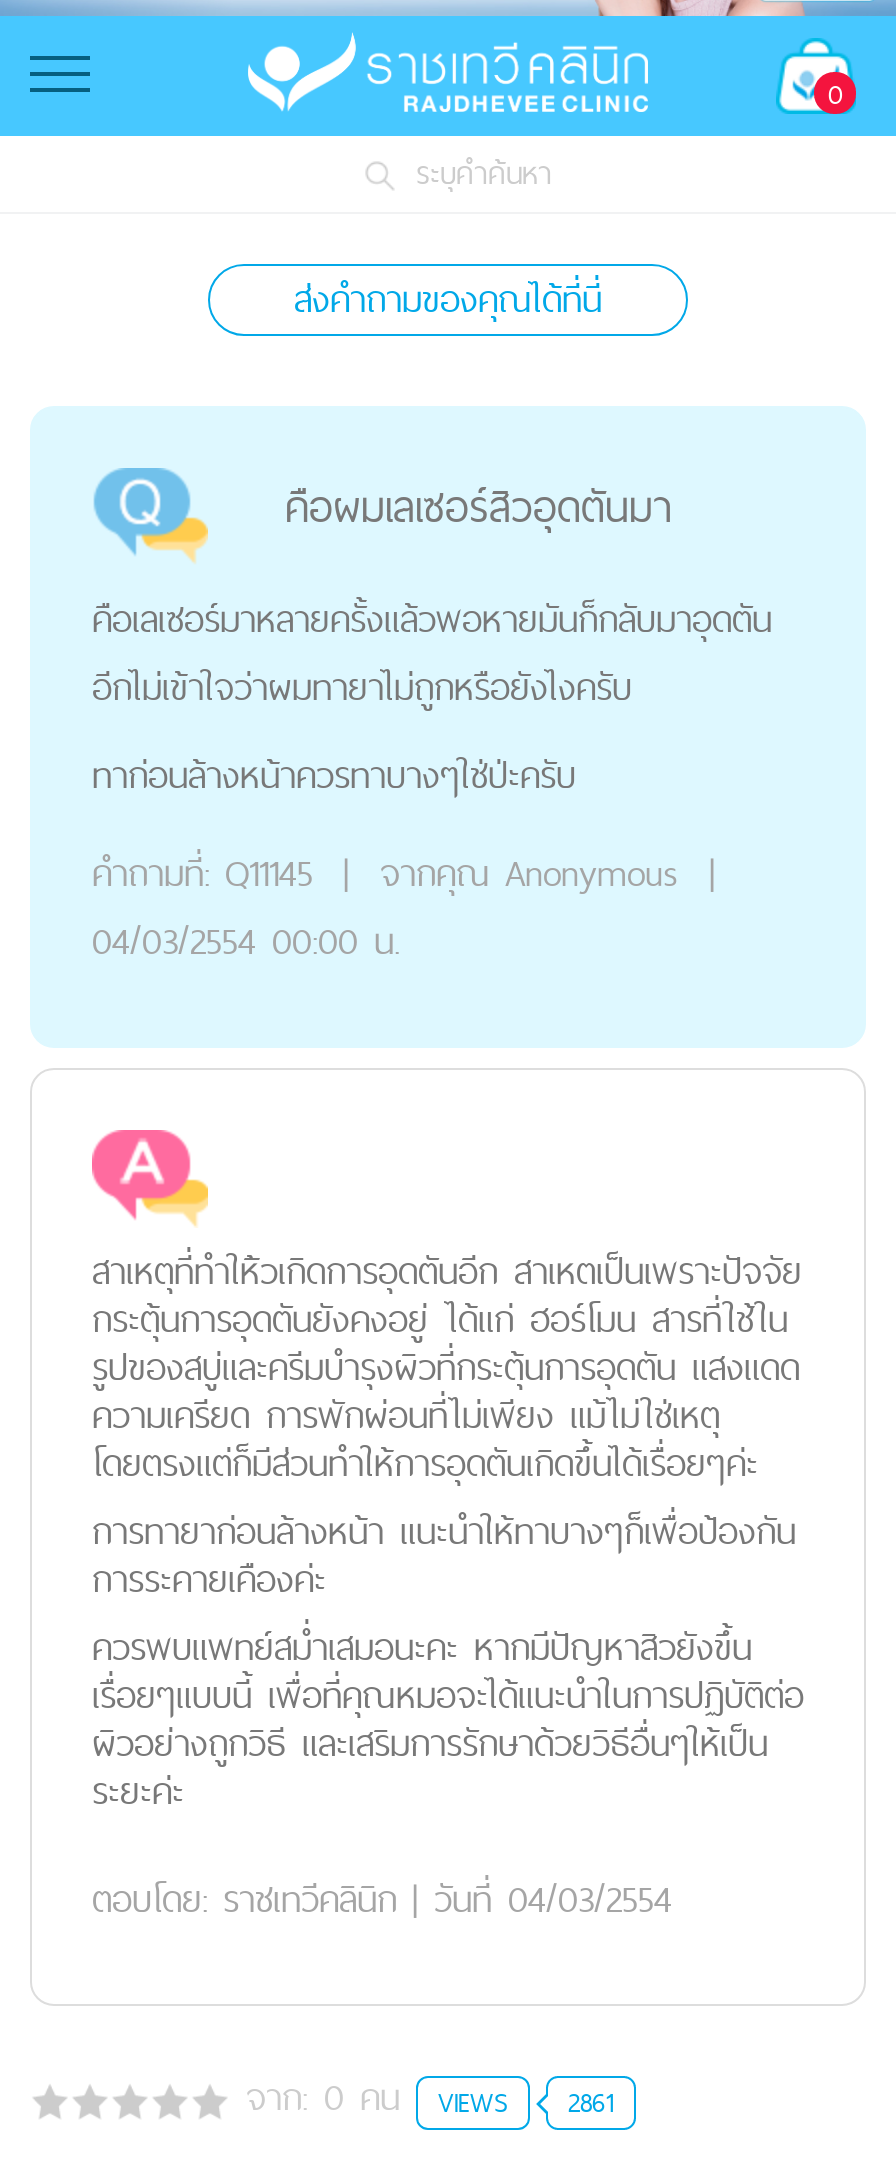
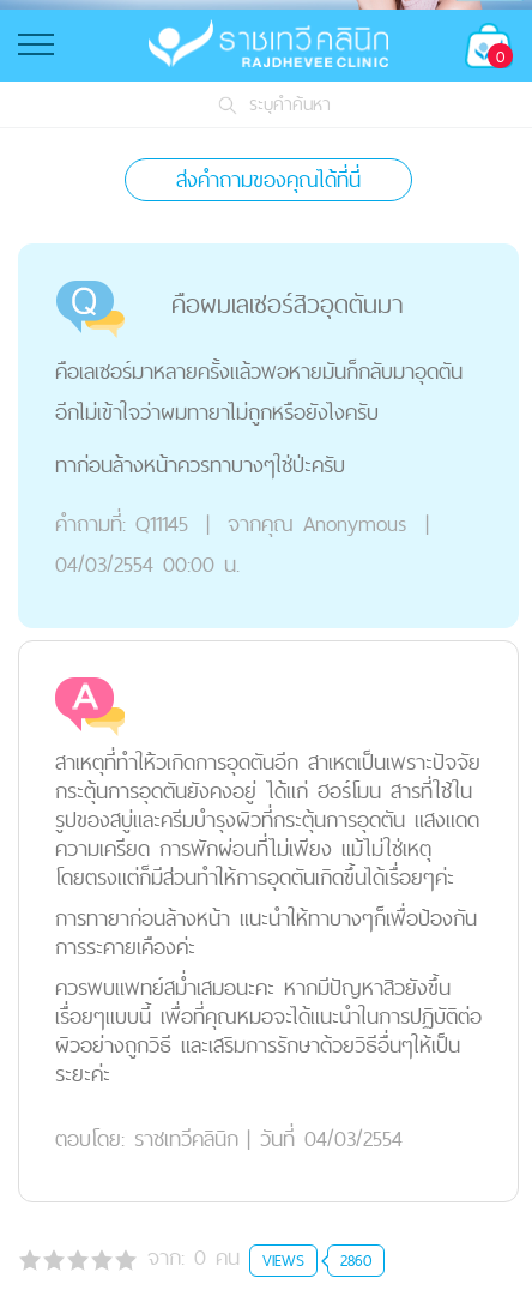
[246,2066,614,2128] จาก: 0คน VIEWS 2861 -> [147,1238,371,1276] จาก: 0คน VIEWS 2860

